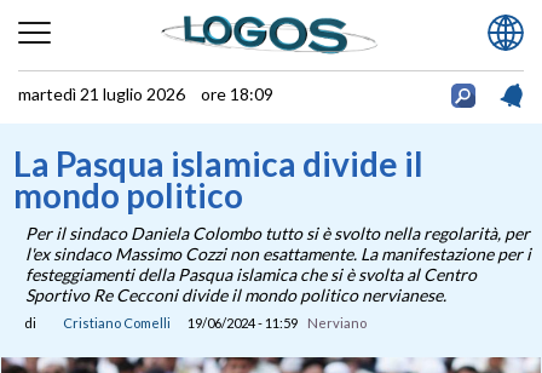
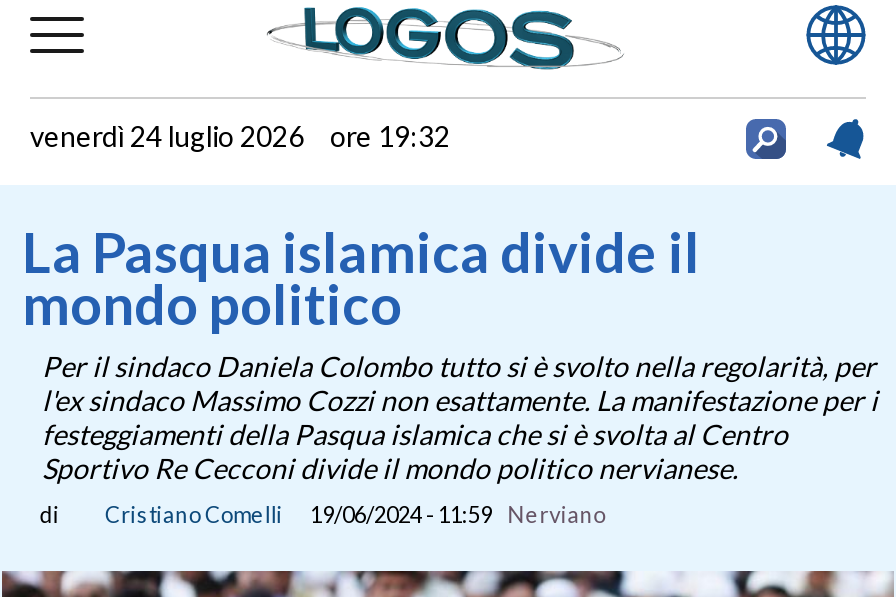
[18,83,273,104] martedì 21 luglio 2026 ore 18:09 -> [30,118,450,152] venerdì 24 luglio 2026 ore 19:32

